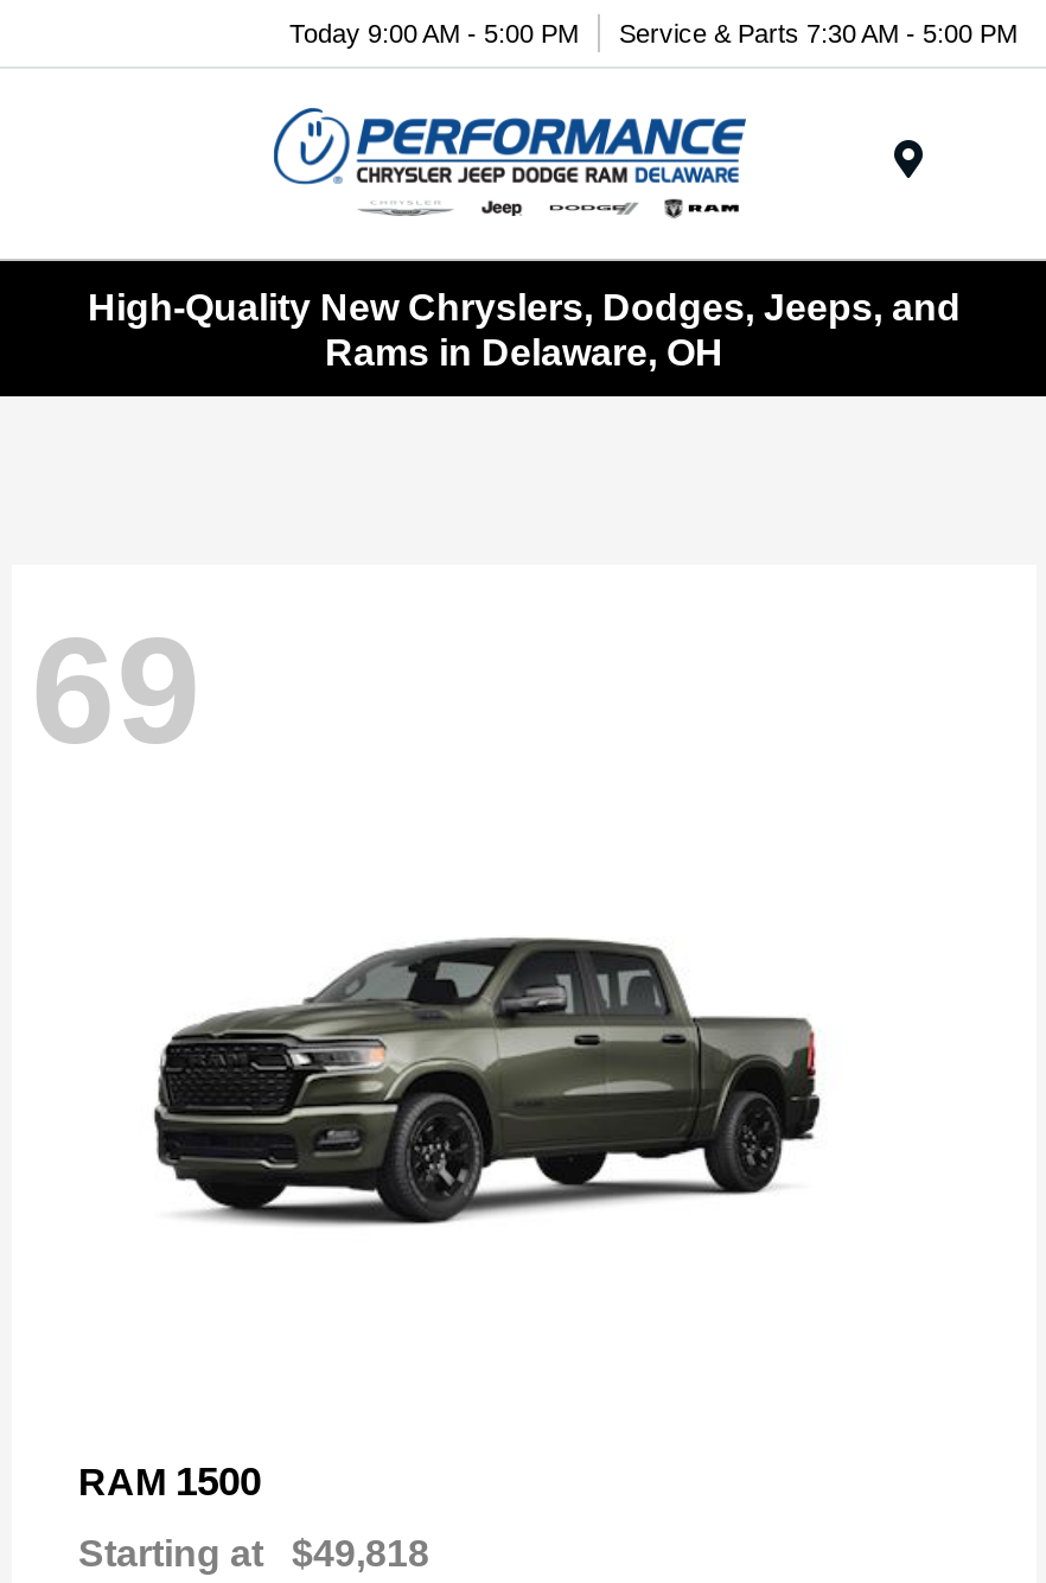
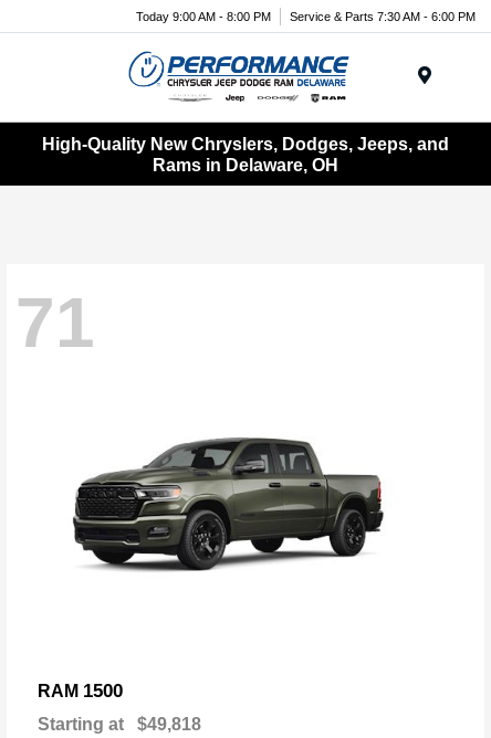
[289,18,579,46] Today 9:00 AM - 5:00 PM -> [136,9,271,23] Today 9:00 AM - 8:00 PM
[619,18,1018,46] Service & Parts 7:30 AM - 5:00 PM -> [290,9,476,23] Service & Parts 7:30 AM - 6:00 PM
[31,604,202,775] 69 -> [15,282,95,362] 71

